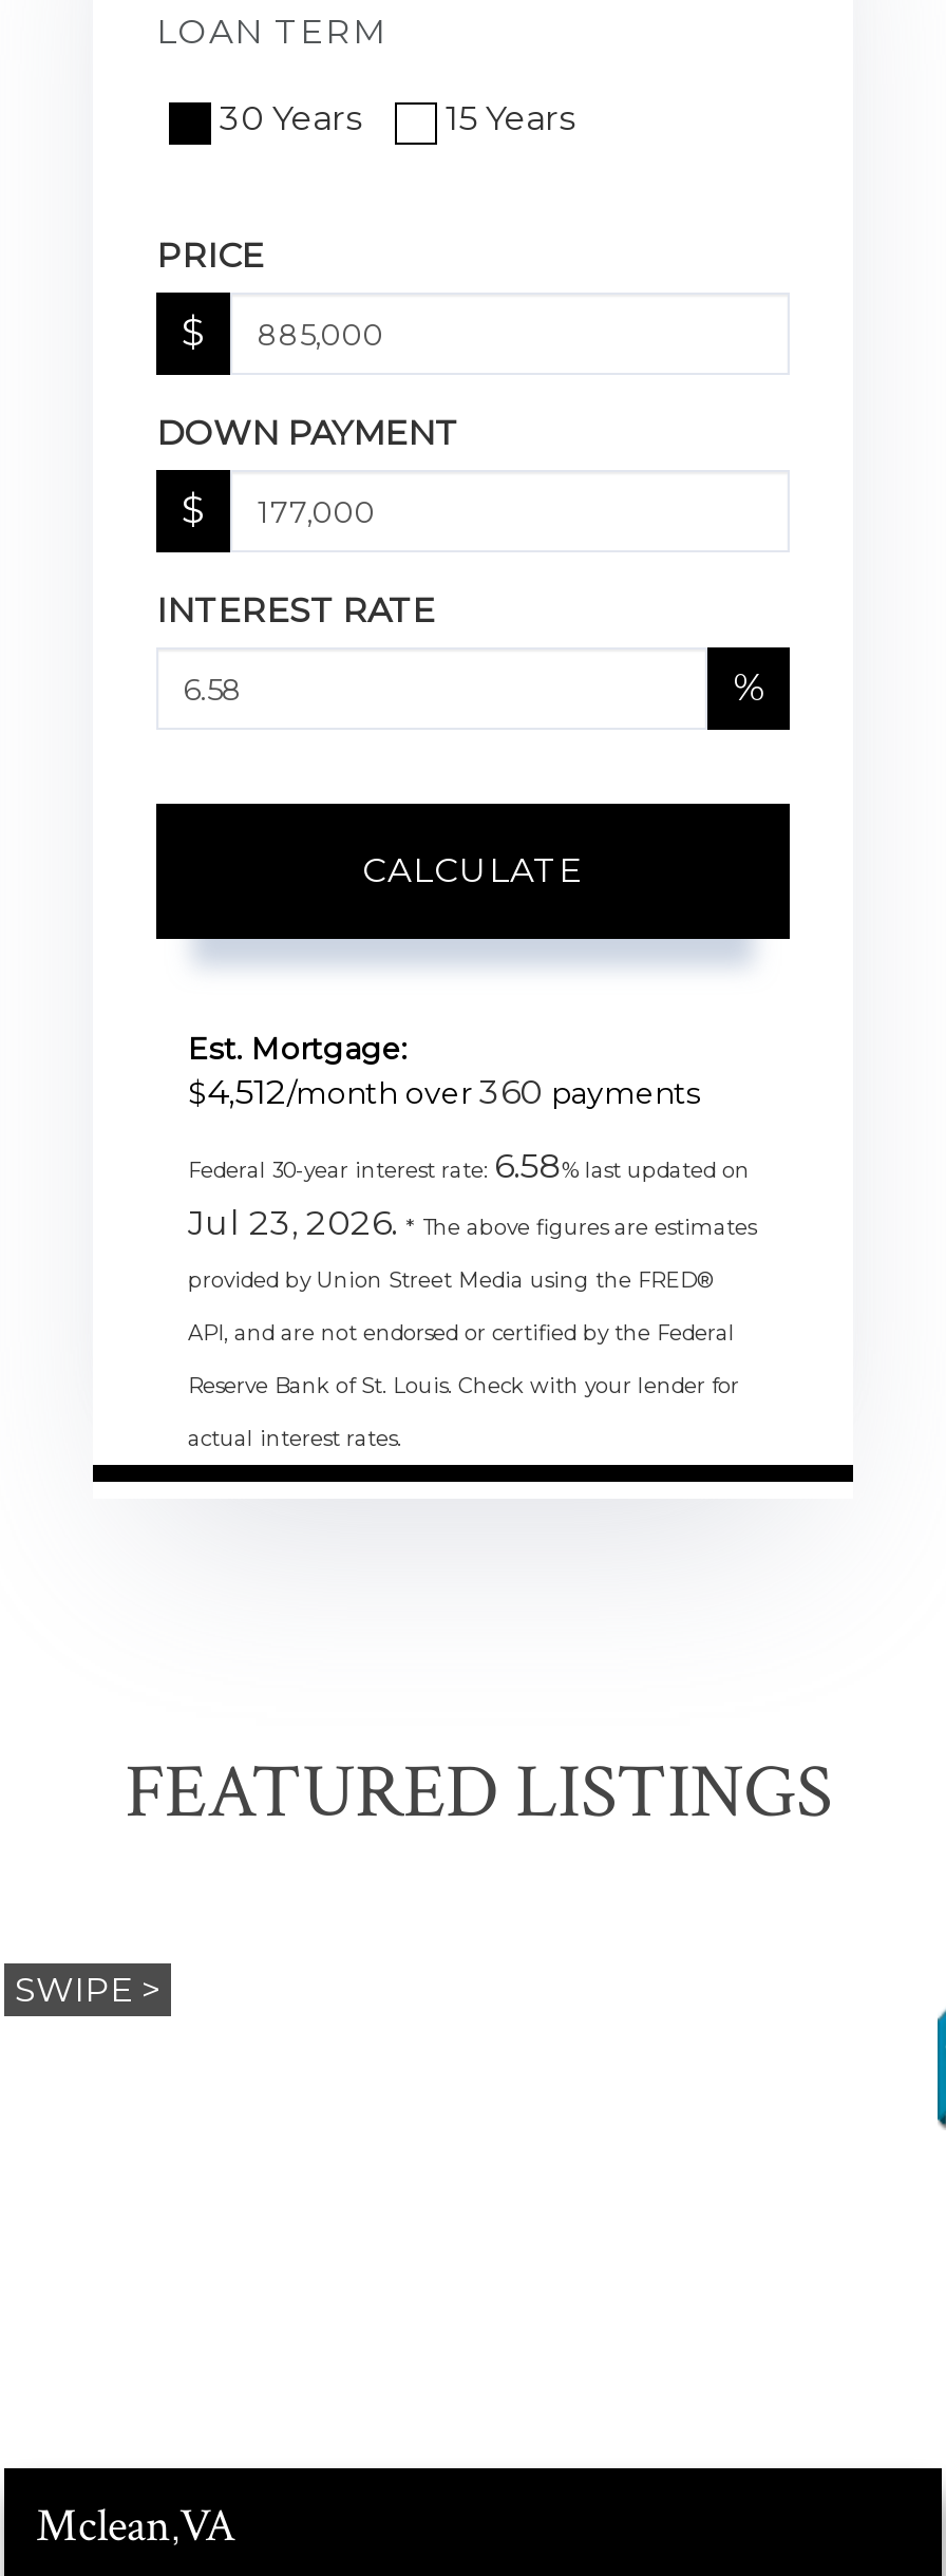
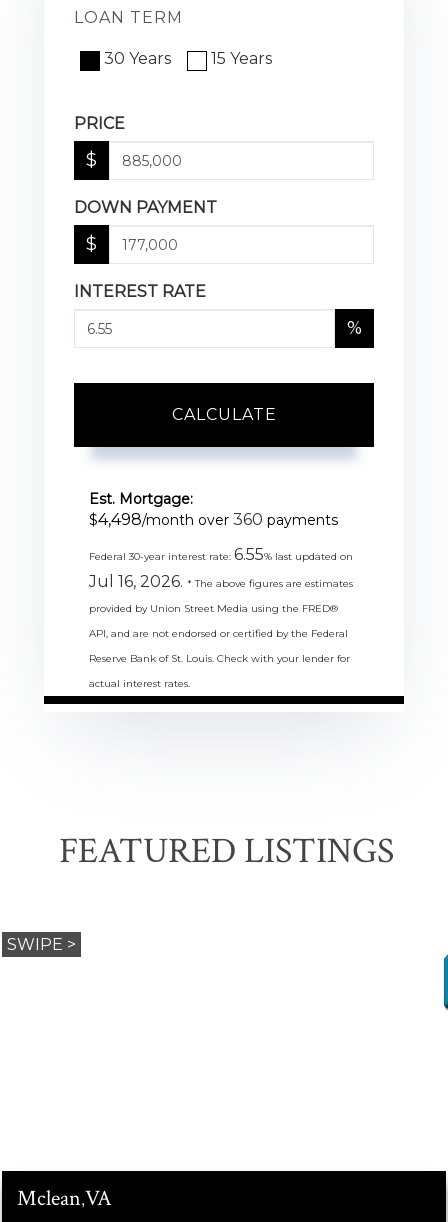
[188,1073,701,1113] $4,512/month over 360 payments -> [89,510,338,529] $4,498/month over 360 payments
[188,1147,750,1187] Federal 30-year interest rate: 6.58% last updated on -> [89,545,353,564] Federal 30-year interest rate: 6.55% last updated on
[188,1204,756,1244] Jul 23, 2026. * The above figures are estimates -> [89,572,353,591] Jul 16, 2026. * The above figures are estimates

